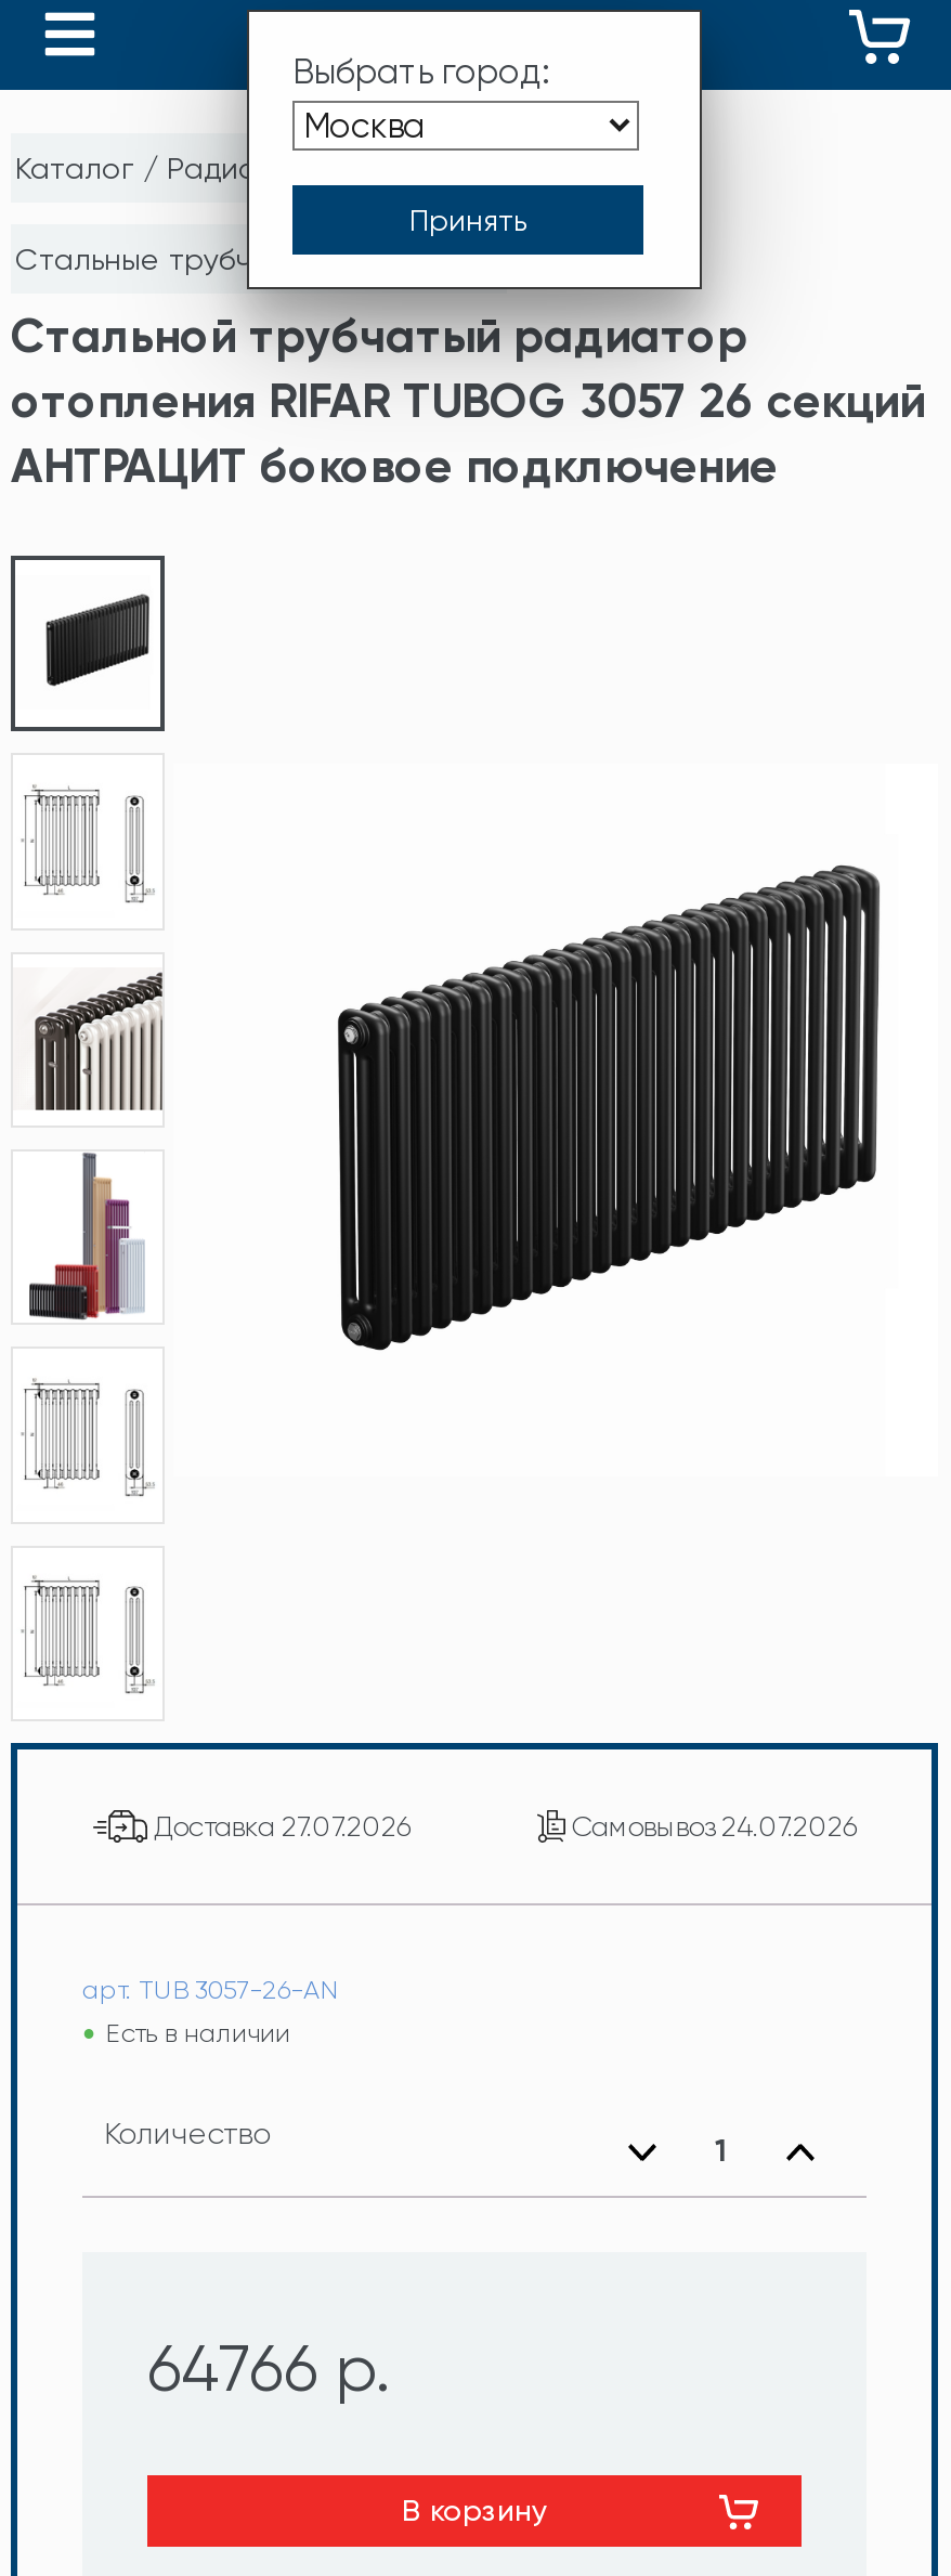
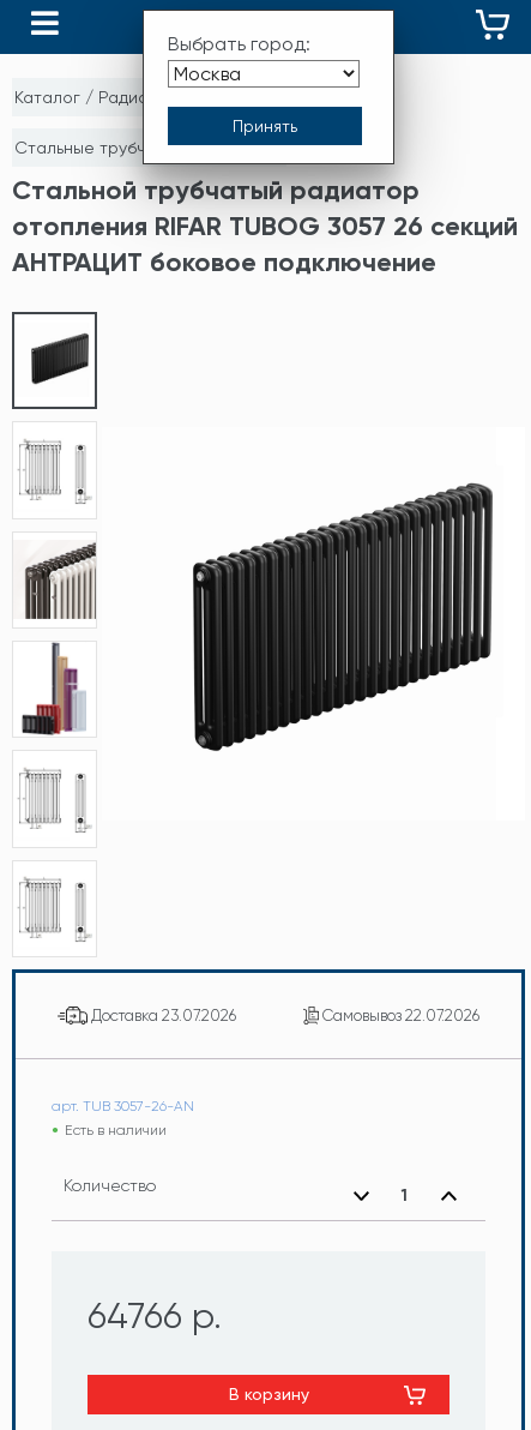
[147,1810,409,1843] Доставка 27.07.2026 -> [88,1007,236,1025] Доставка 23.07.2026
[565,1810,856,1843] Самовывоз 24.07.2026 -> [319,1007,479,1025] Самовывоз 22.07.2026

